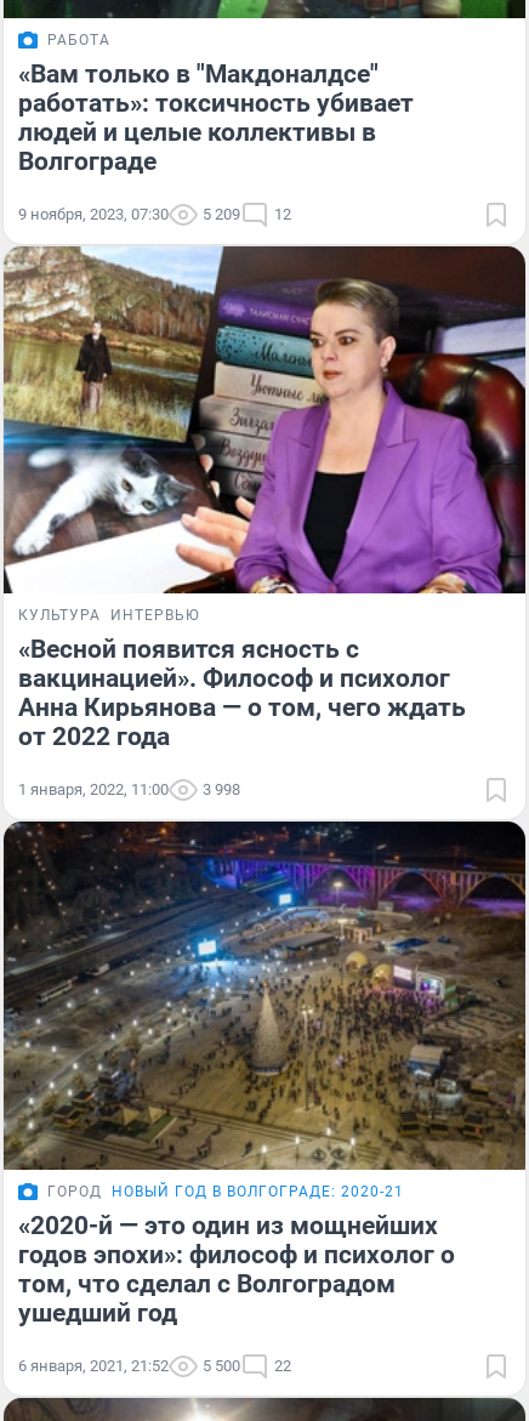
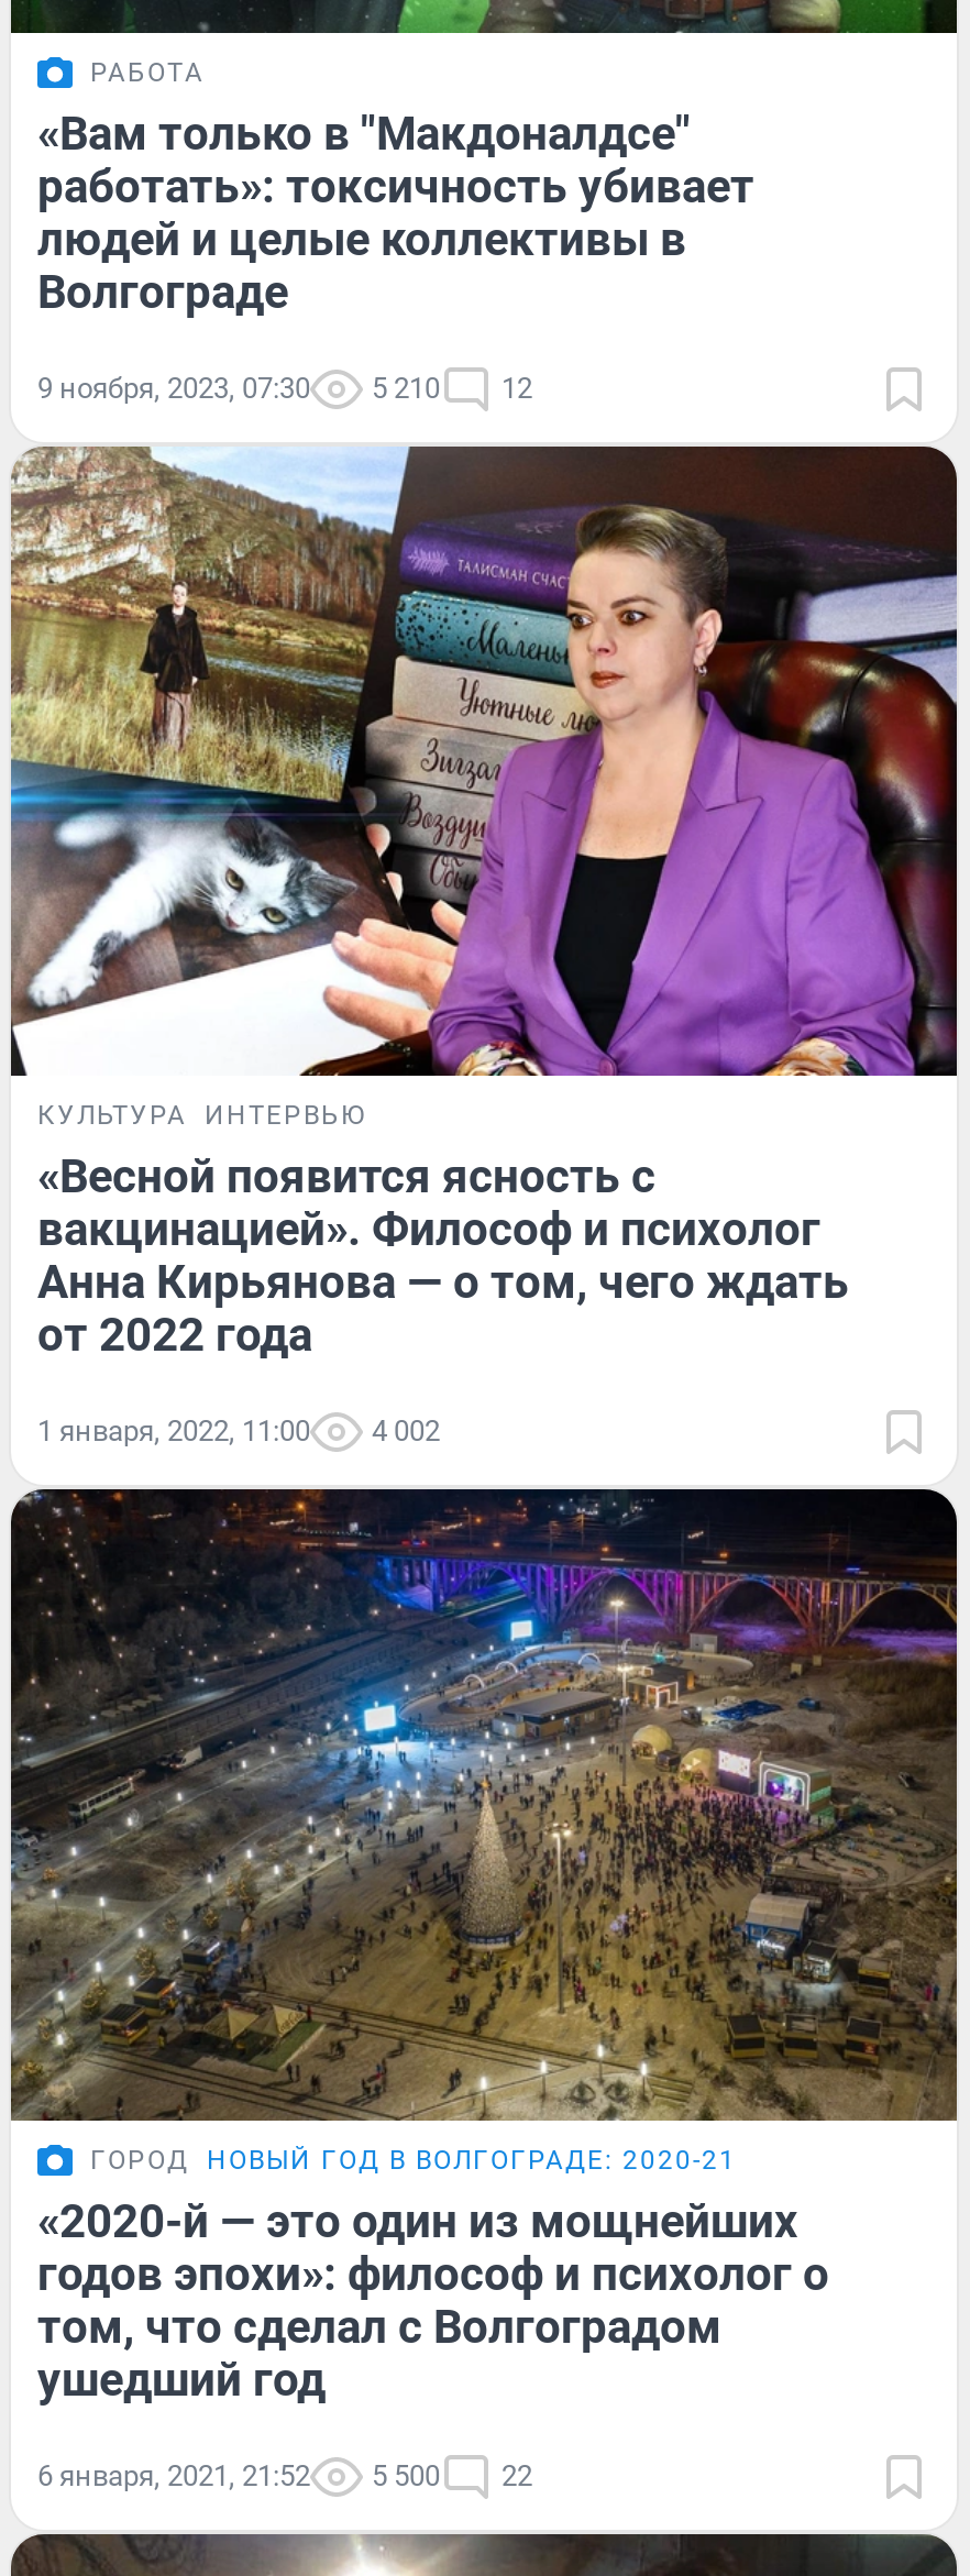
[18,205,291,223] 9 ноября, 2023, 07:30 5 209 12 -> [37,371,532,404] 9 ноября, 2023, 07:30 5 210 12
[18,781,240,799] 1 января, 2022, 11:00 3 998 -> [37,1415,440,1448] 1 января, 2022, 11:00 4 002

